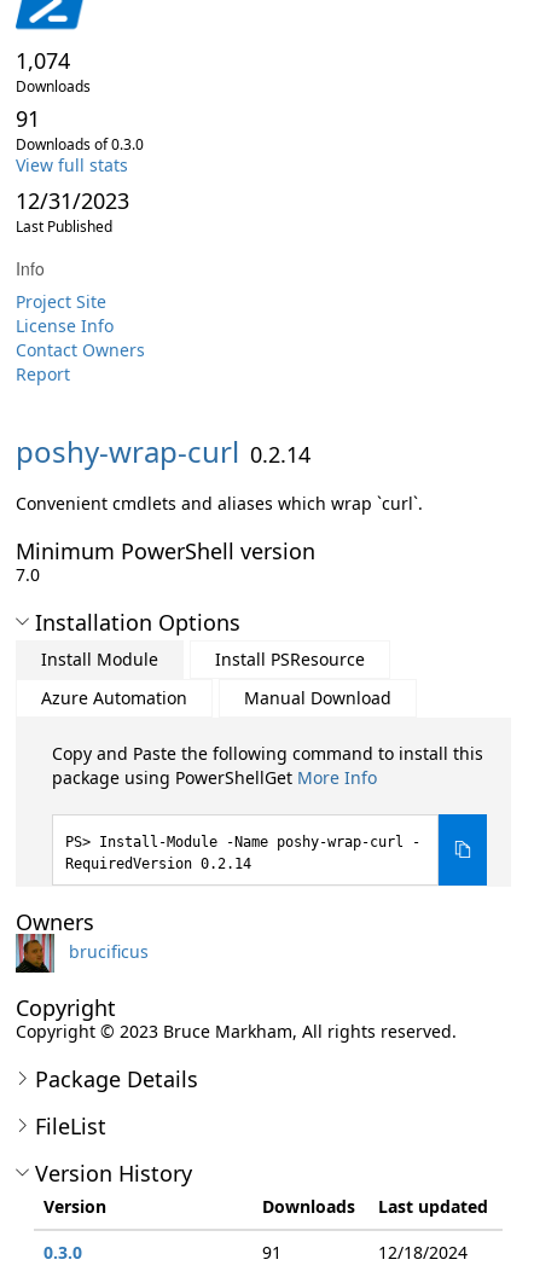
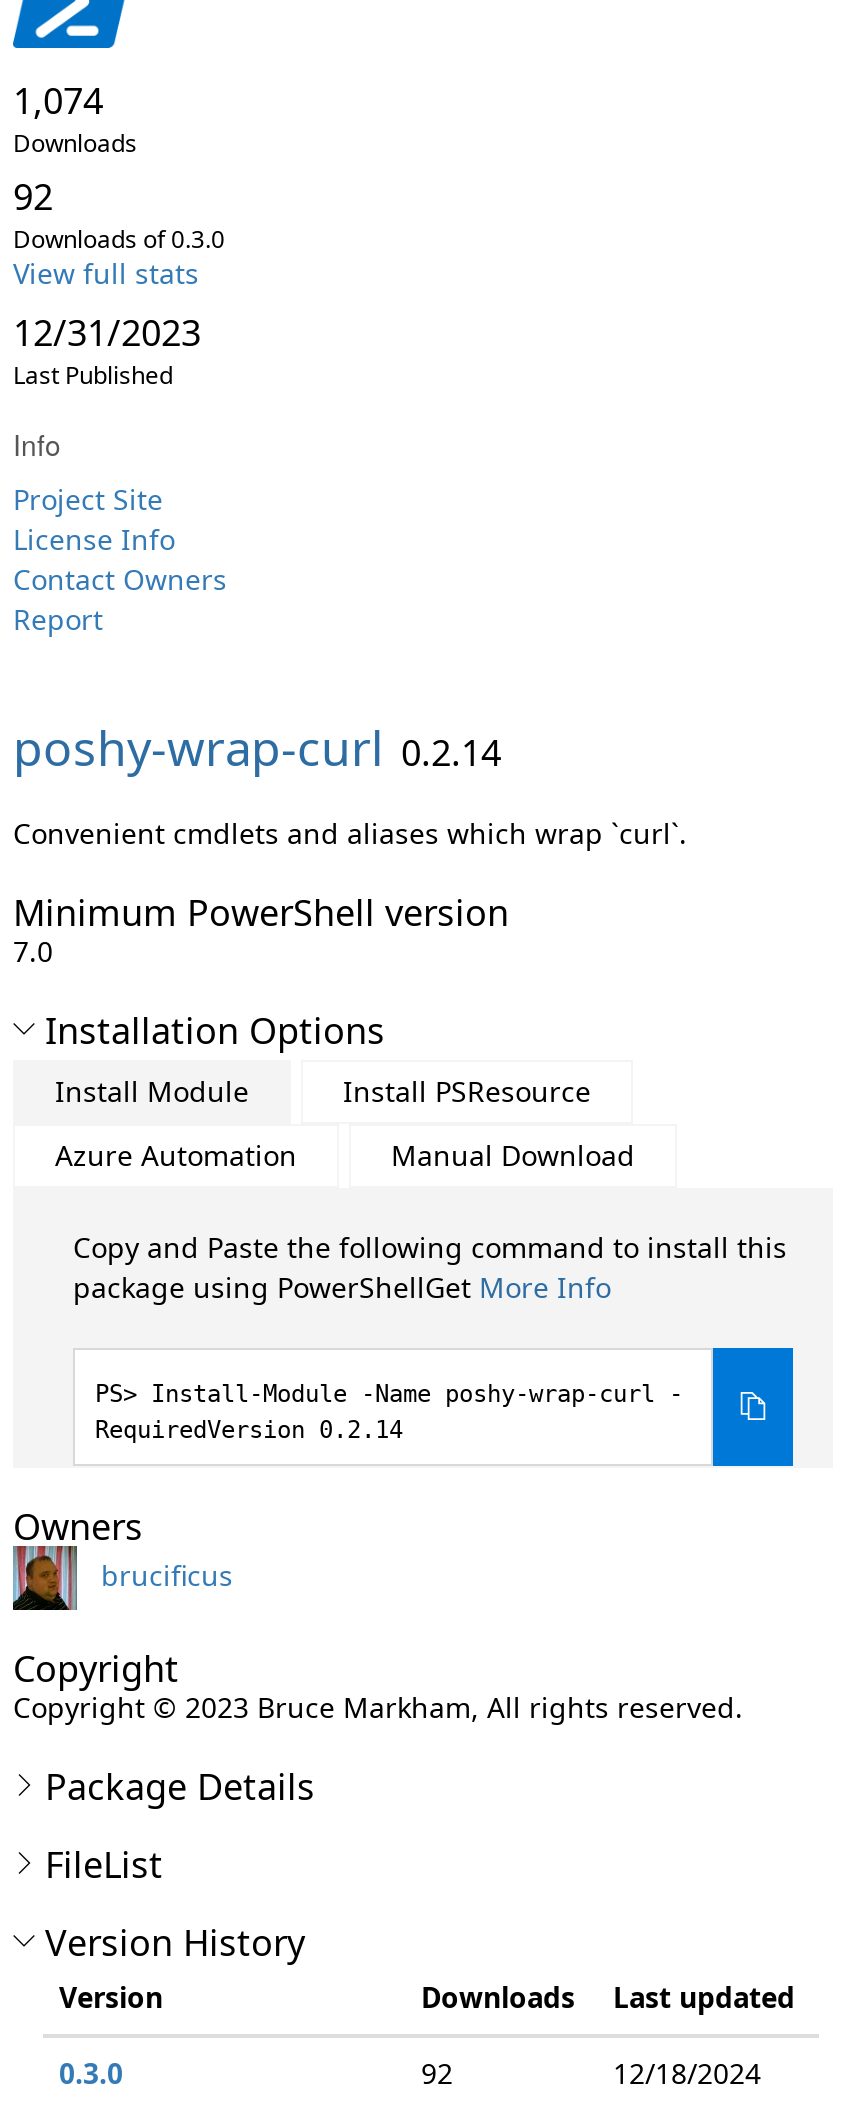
[16,104,40,133] 91 -> [13,172,53,220] 92
[262,1241,281,1264] 91 -> [421,2054,453,2092] 92

